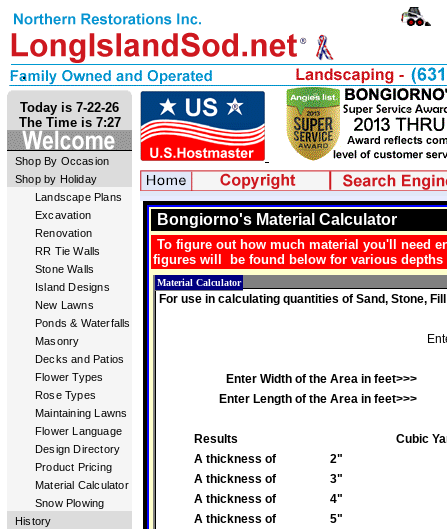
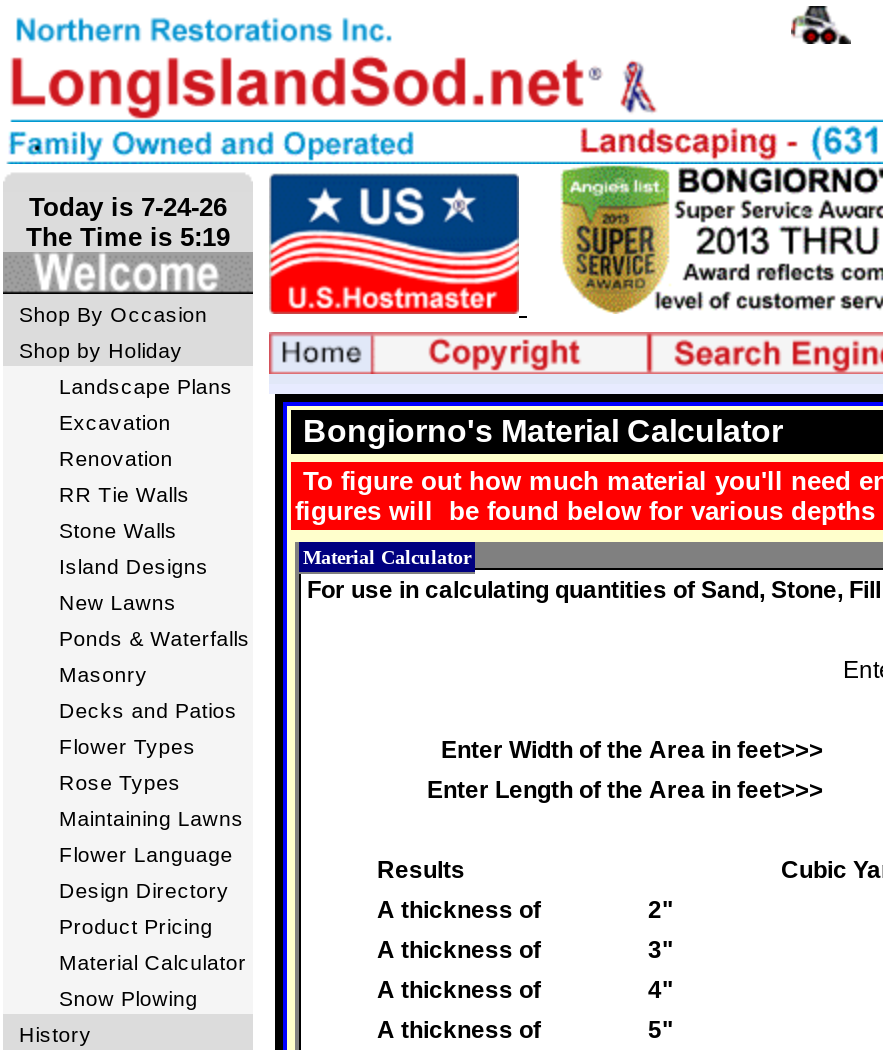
[20,100,119,115] Today is 7-22-26 -> [29,192,227,222] Today is 7-24-26
[18,115,120,130] The Time is 7:27 -> [26,222,230,252] The Time is 5:19

